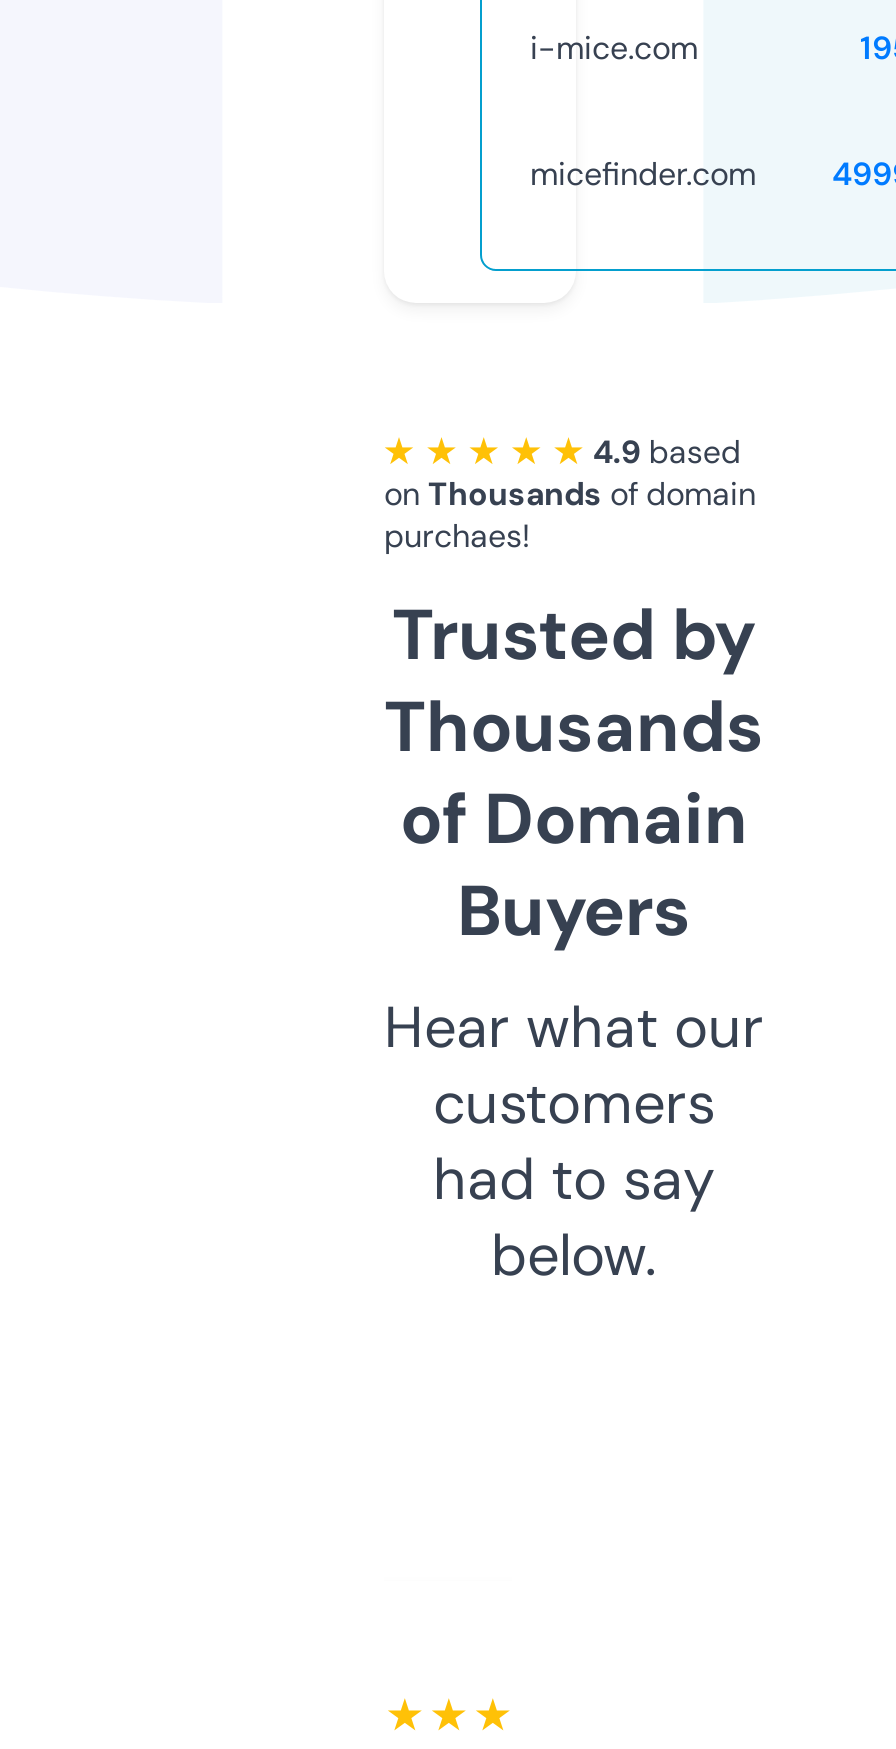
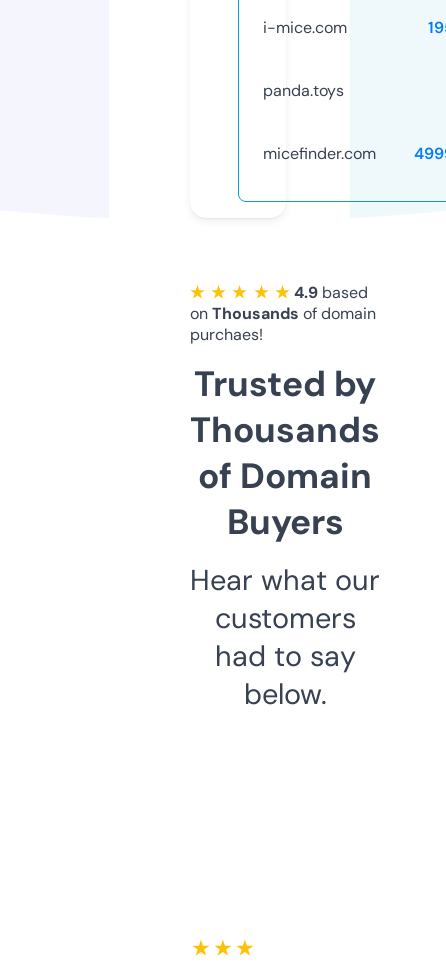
none -> [263,80,344,101] panda.toys

